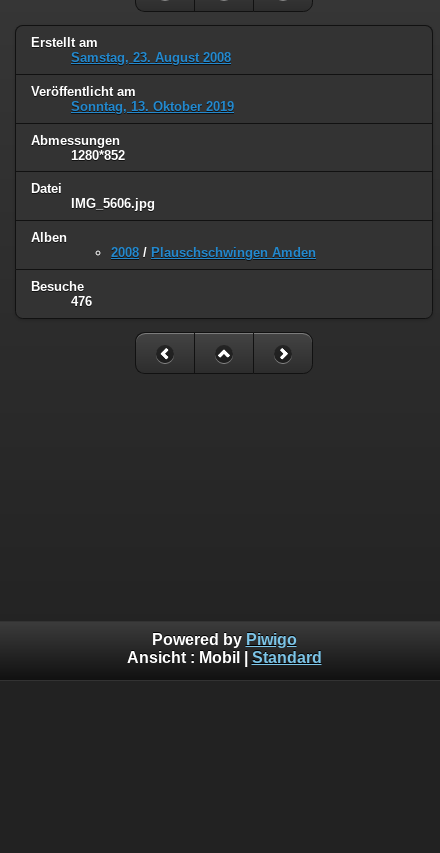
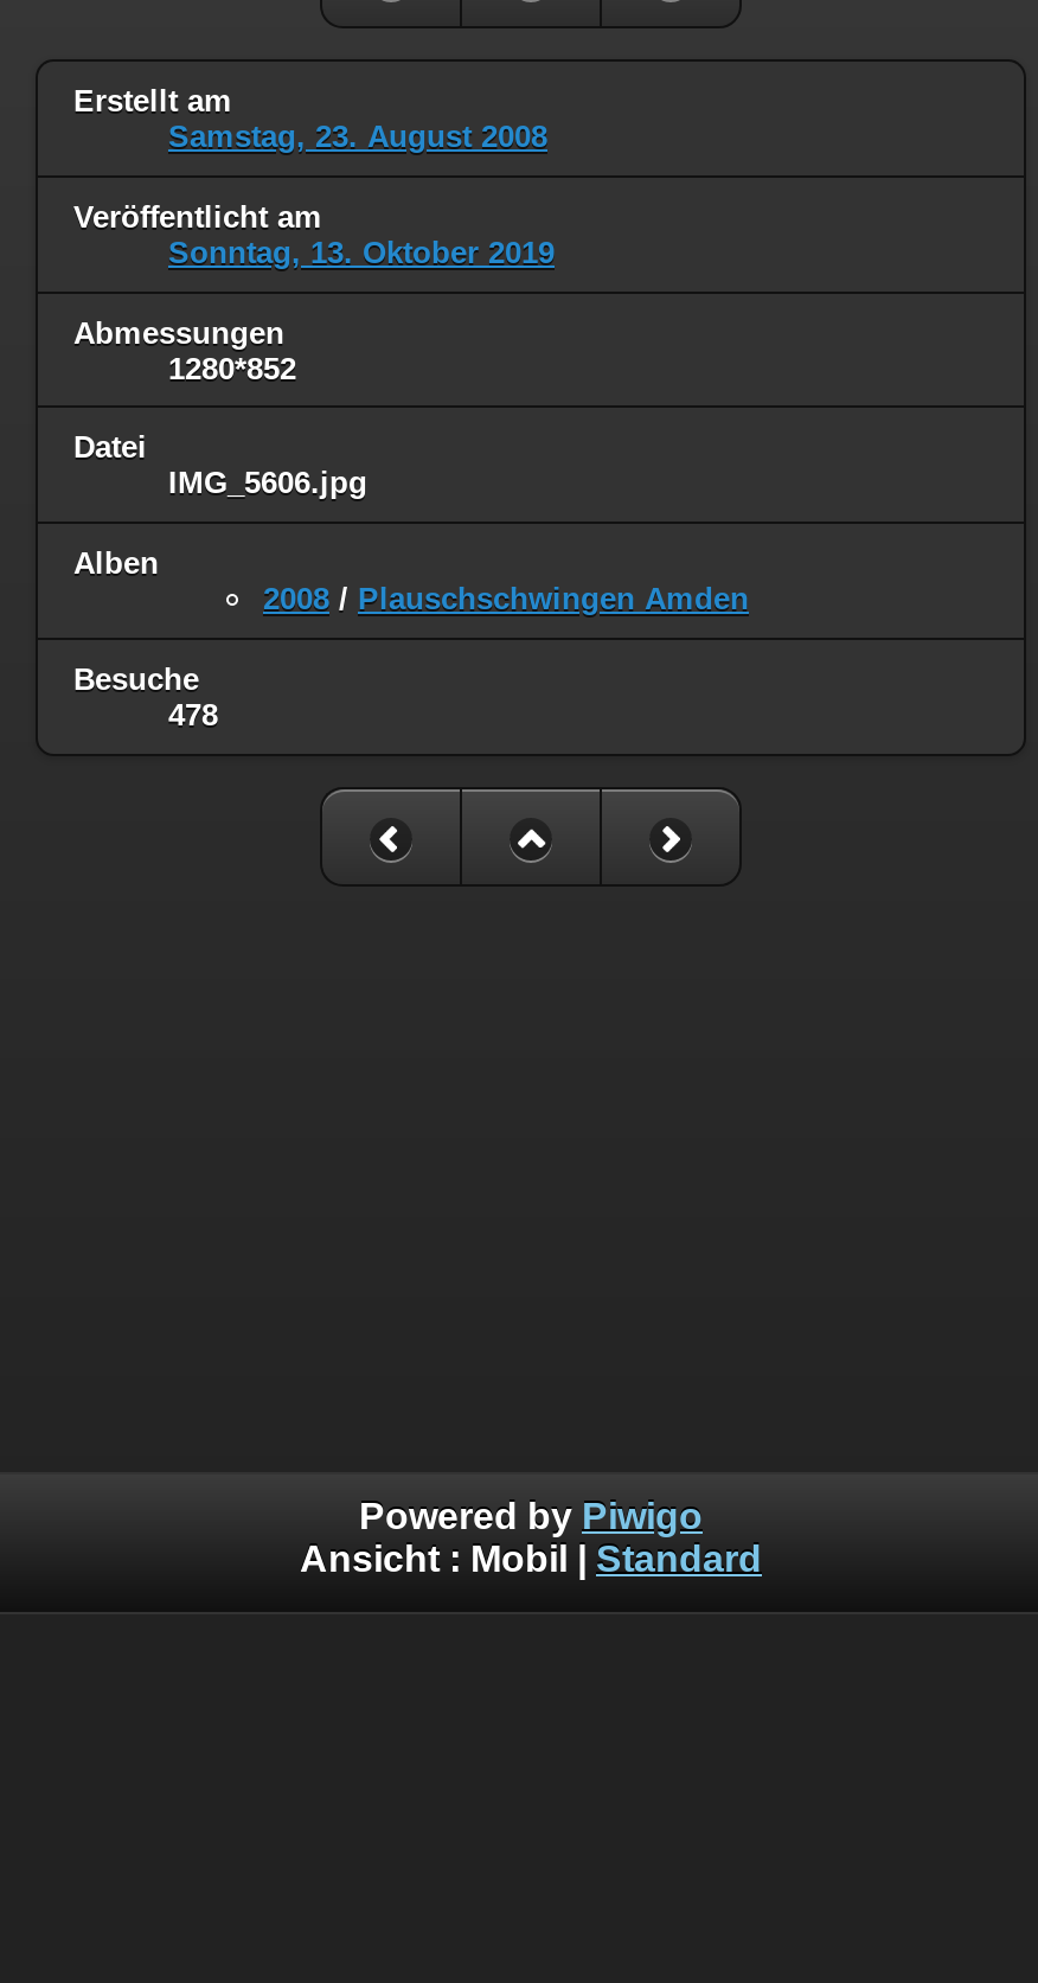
[71,294,92,309] 476 -> [168,697,218,733] 478

